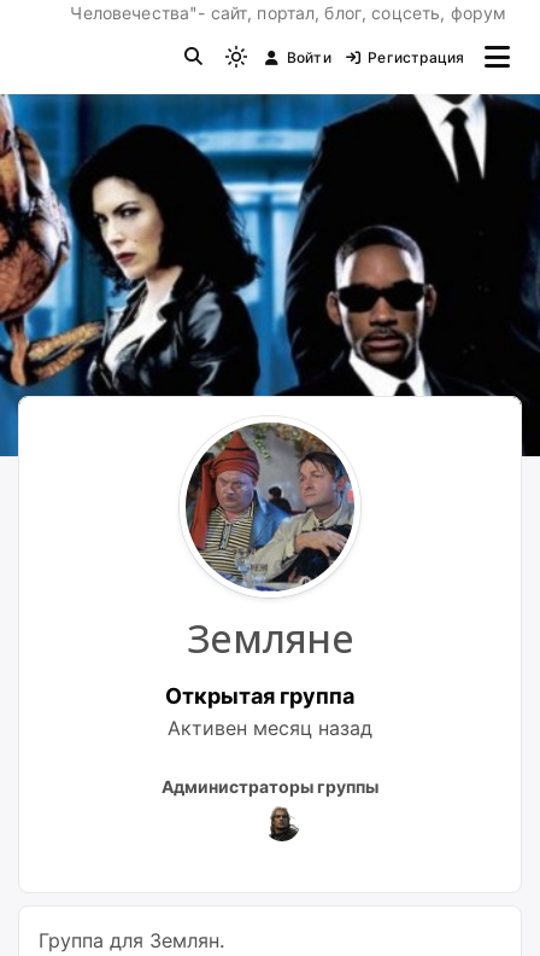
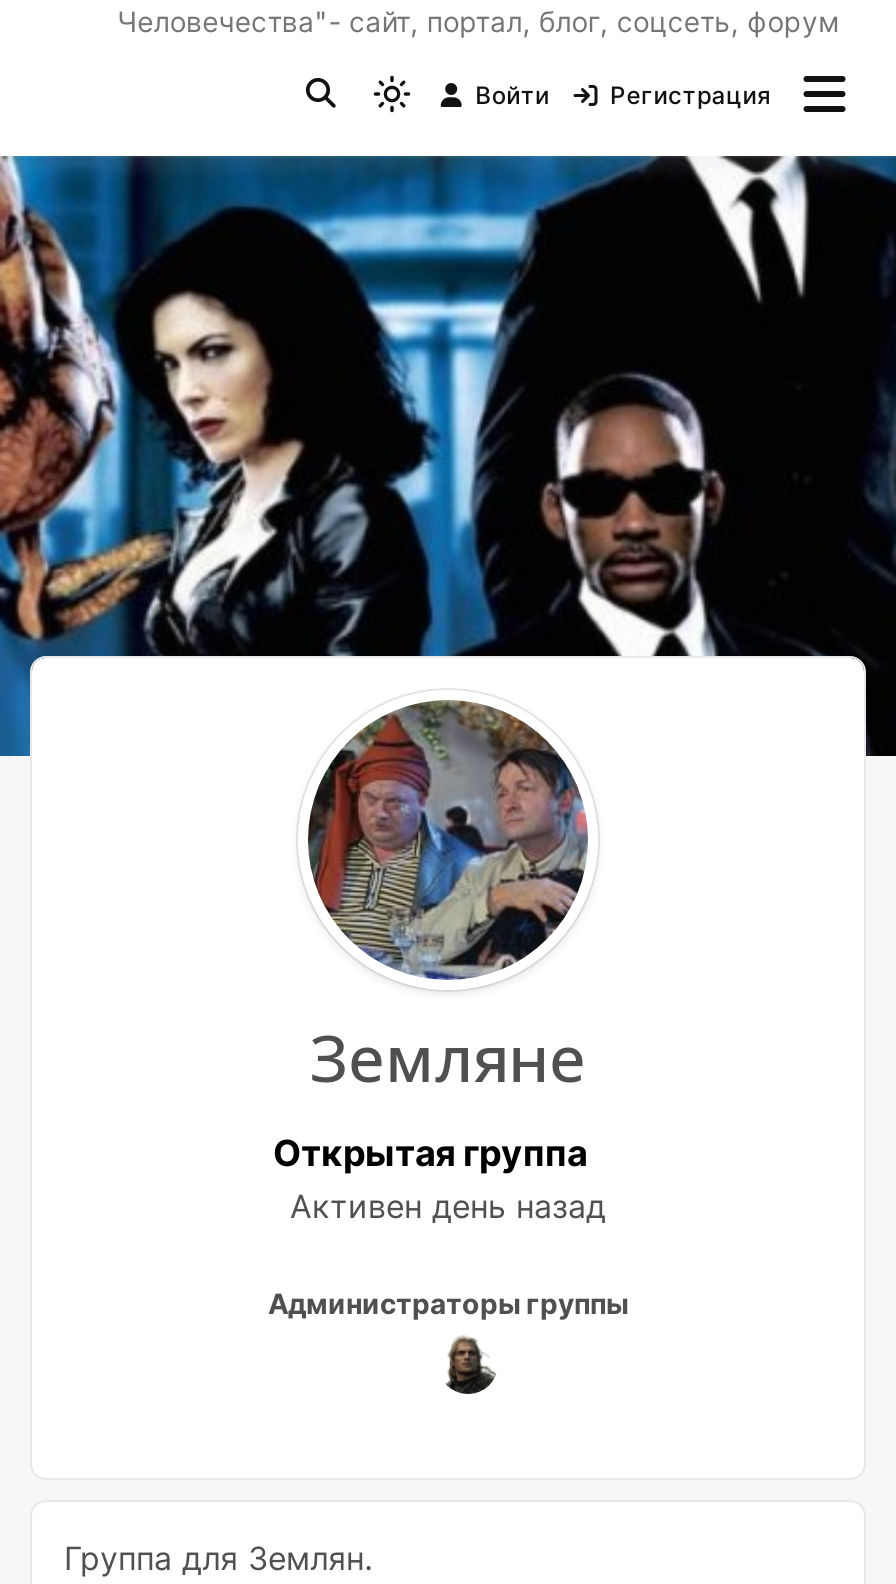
[168,716,372,740] Активен месяц назад -> [290,1186,606,1226] Активен день назад

